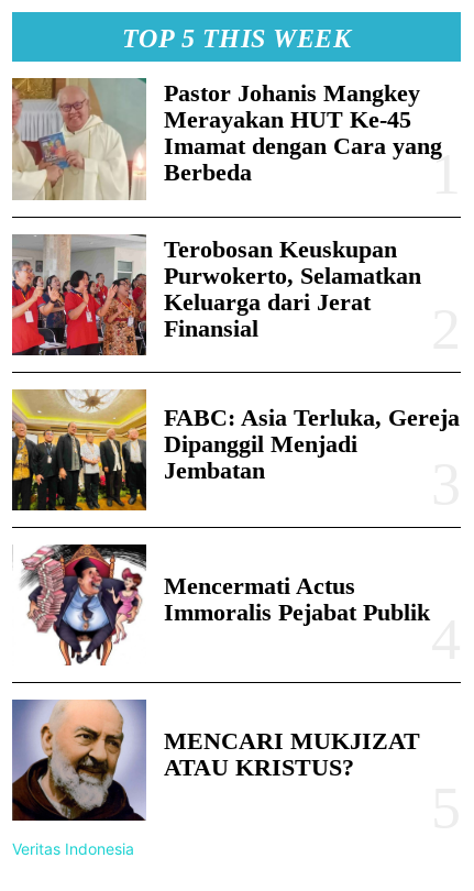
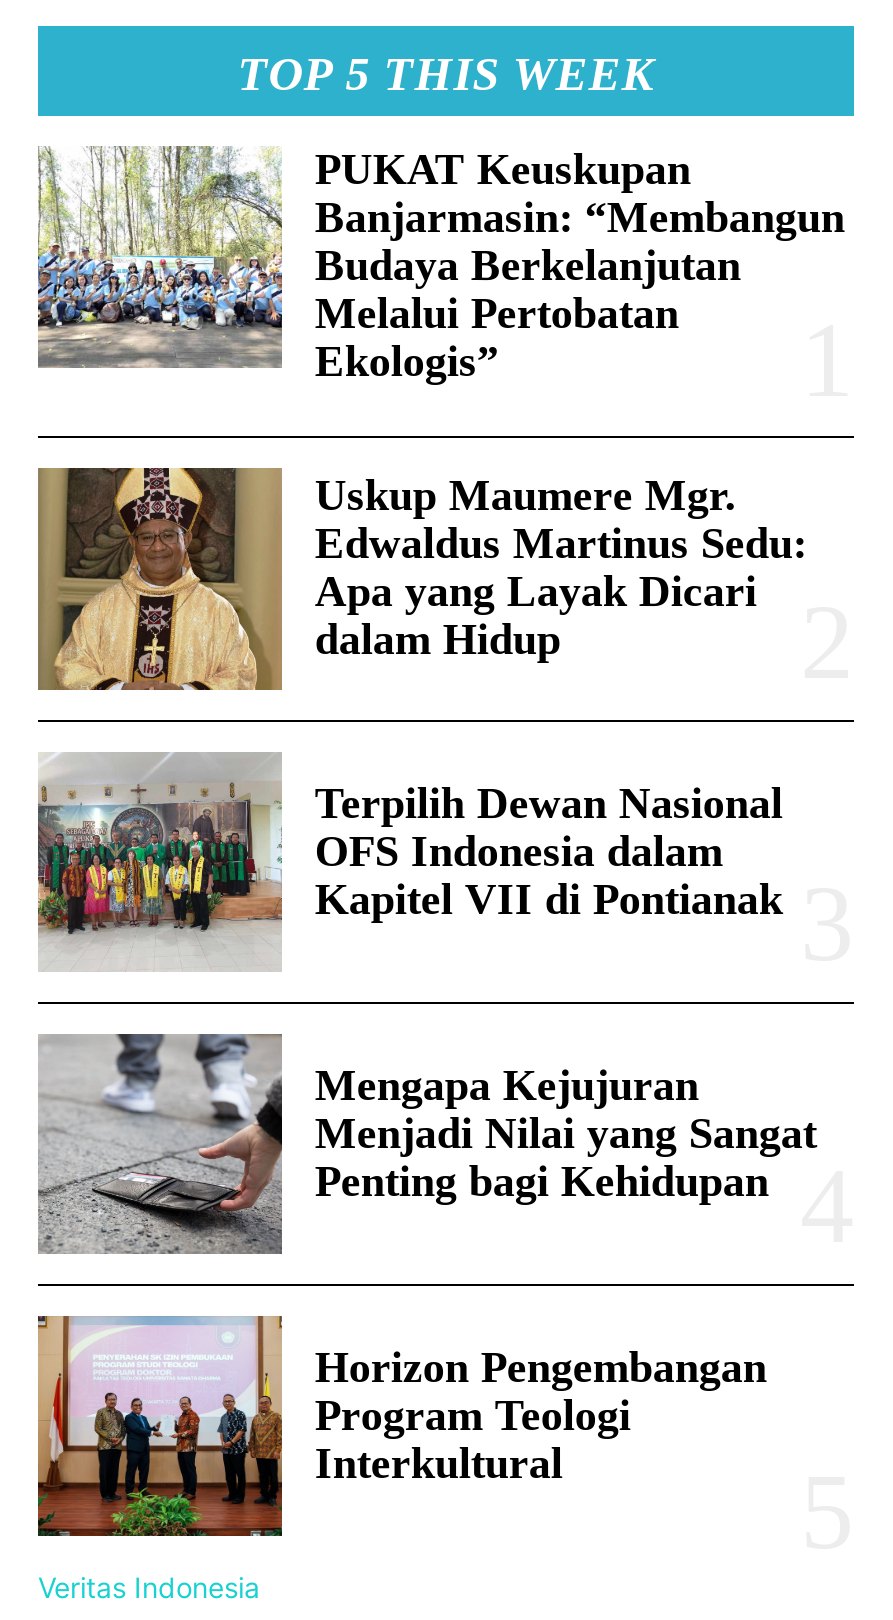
[12,77,443,200] [image] | Pastor Johanis Mangkey | Merayakan HUT Ke-45 | Imamat dengan Cara yang | Berbeda -> [38,145,845,387] [image] | PUKAT Keuskupan | Banjarmasin: “Membangun | Budaya Berkelanjutan | Melalui Pertobatan | Ekologis”
[12,233,422,356] [image] | Terobosan Keuskupan | Purwokerto, Selamatkan | Keluarga dari Jerat | Finansial -> [38,466,807,692] [image] | Uskup Maumere Mgr. | Edwaldus Martinus Sedu: | Apa yang Layak Dicari | dalam Hidup
[11,389,460,512] [image] | FABC: Asia Terluka, Gereja | Dipanggil Menjadi | Jembatan -> [36,752,783,972] [image] | Terpilih Dewan Nasional | OFS Indonesia dalam | Kapitel VII di Pontianak
[13,543,430,665] [image] | Mencermati Actus | Immoralis Pejabat Publik -> [36,1032,817,1256] [image] | Mengapa Kejujuran | Menjadi Nilai yang Sangat | Penting bagi Kehidupan
[11,698,421,822] [image] | MENCARI MUKJIZAT | ATAU KRISTUS? -> [36,1314,767,1538] [image] | Horizon Pengembangan | Program Teologi | Interkultural

